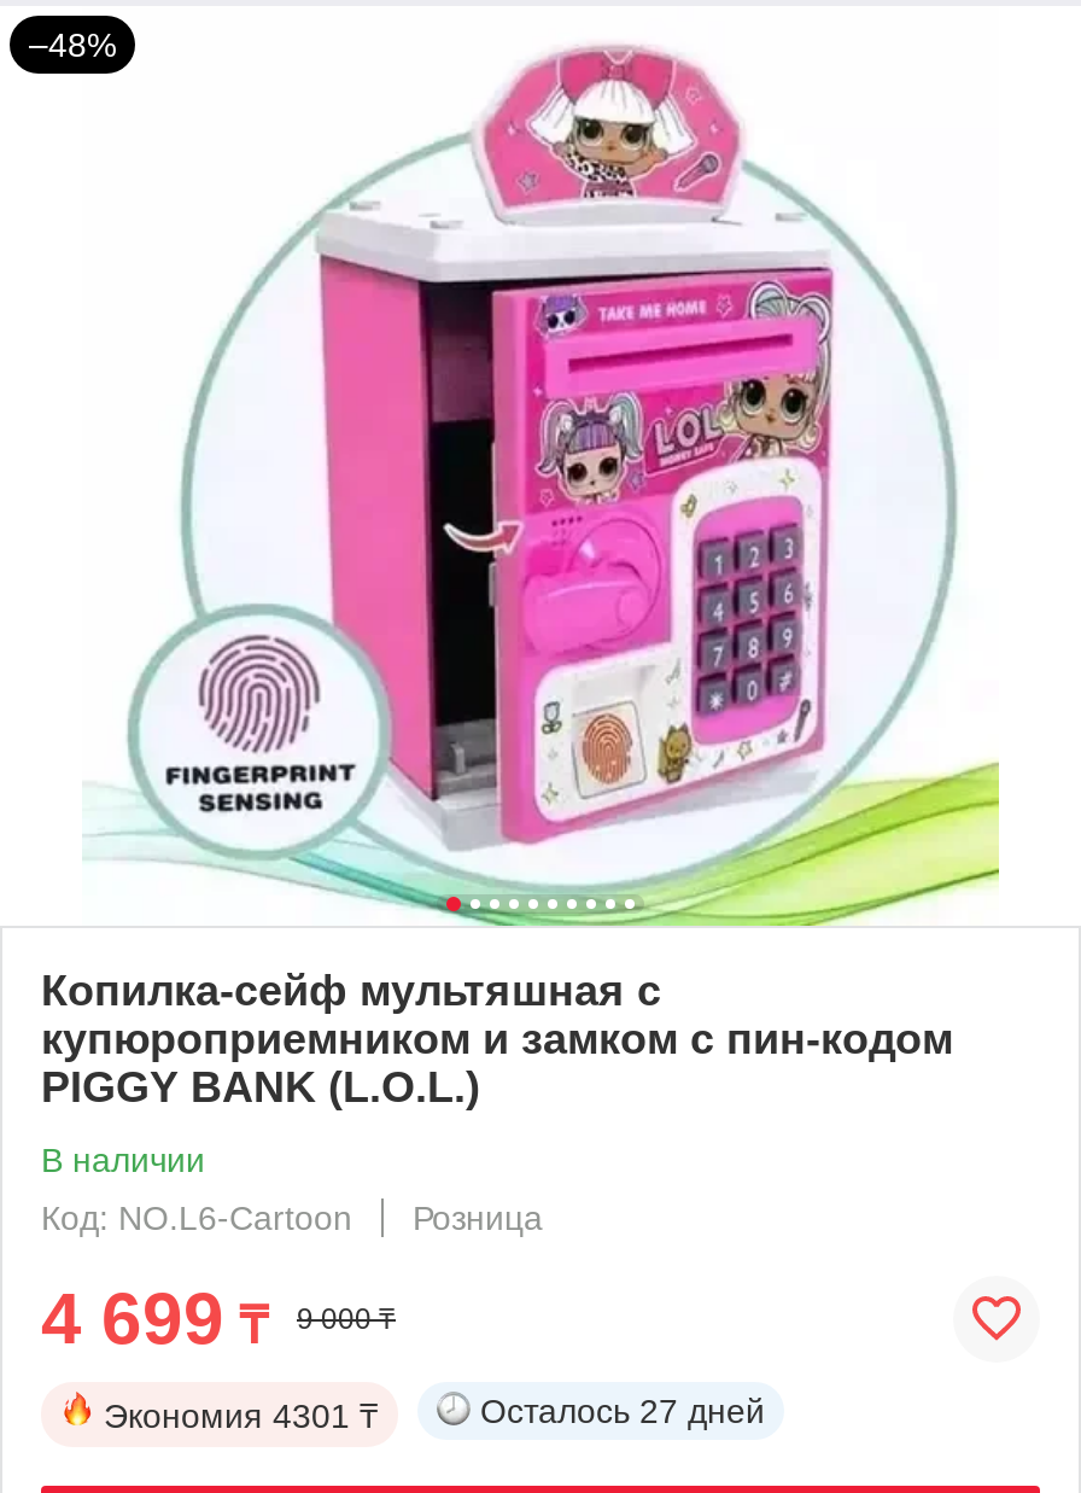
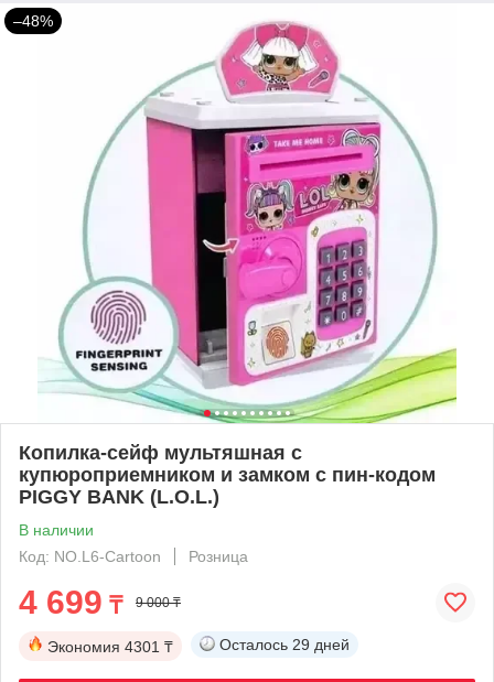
[480,1391,765,1430] Осталось 27 дней -> [219,636,350,653] Осталось 29 дней

